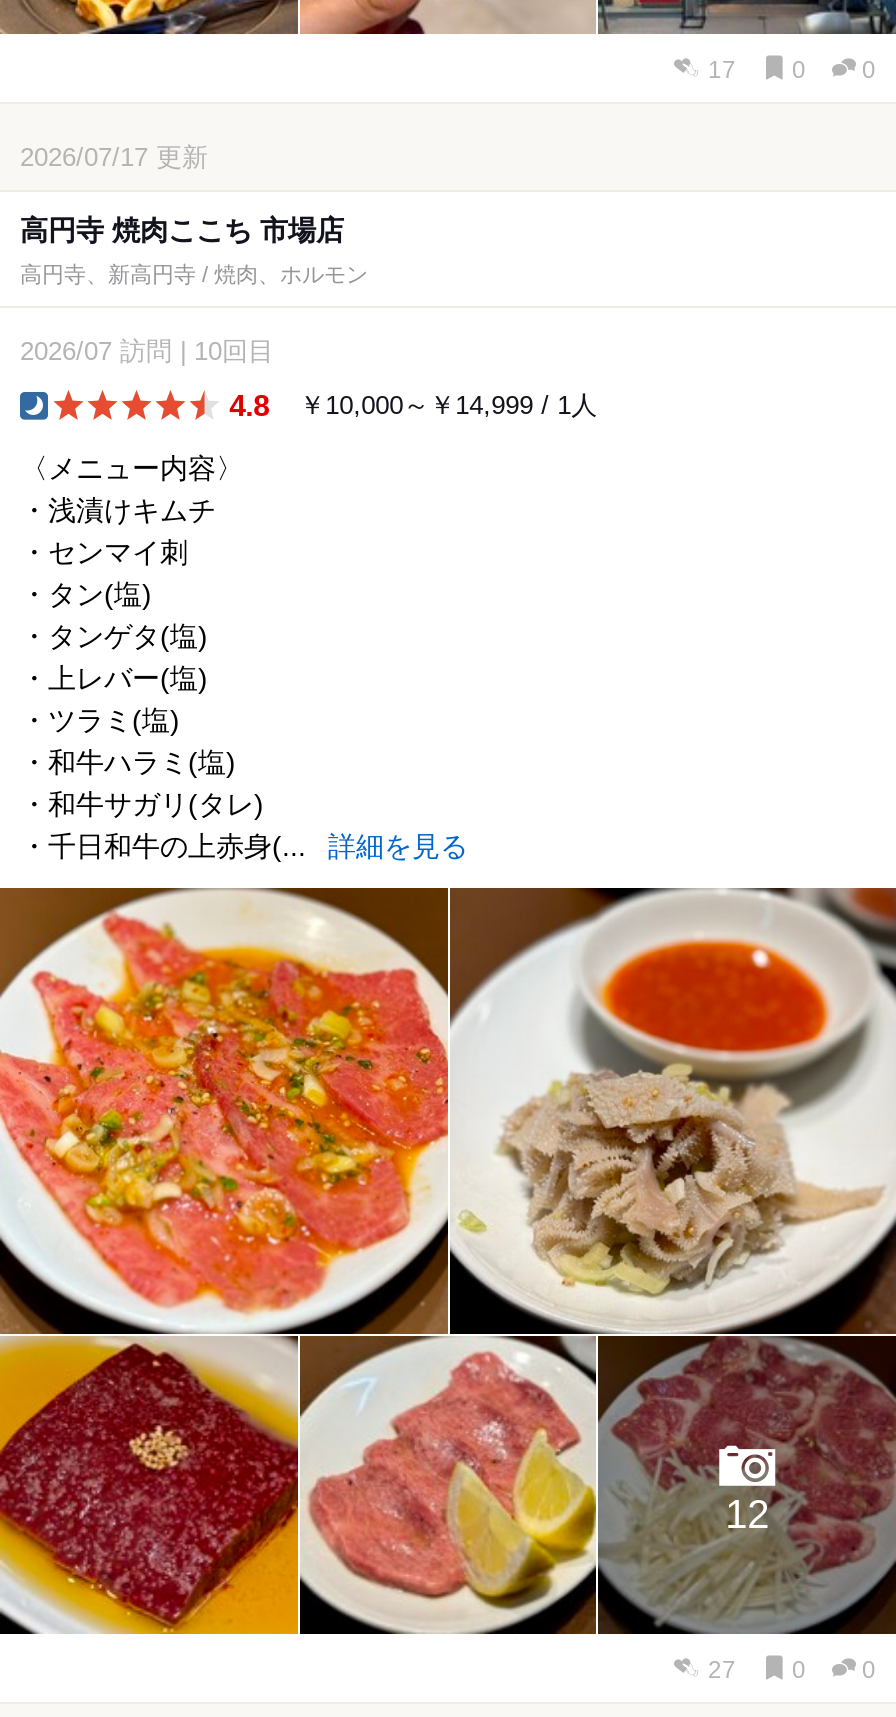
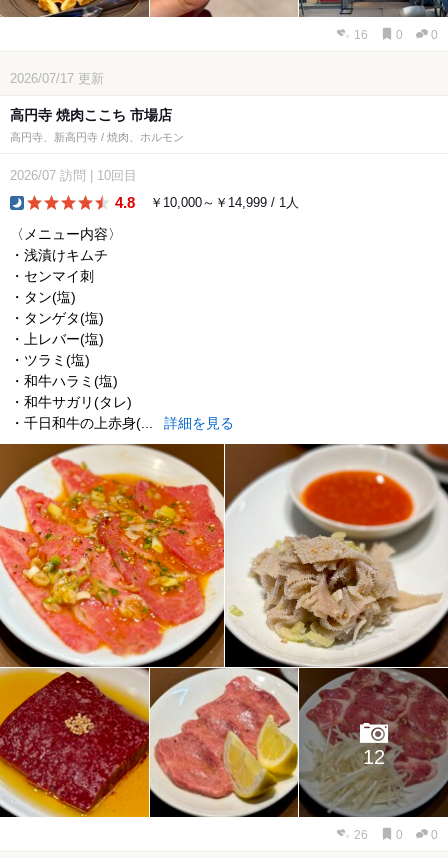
[708,56,736,84] 17 -> [354,28,368,42] 16
[708,1656,736,1684] 27 -> [354,828,368,842] 26

